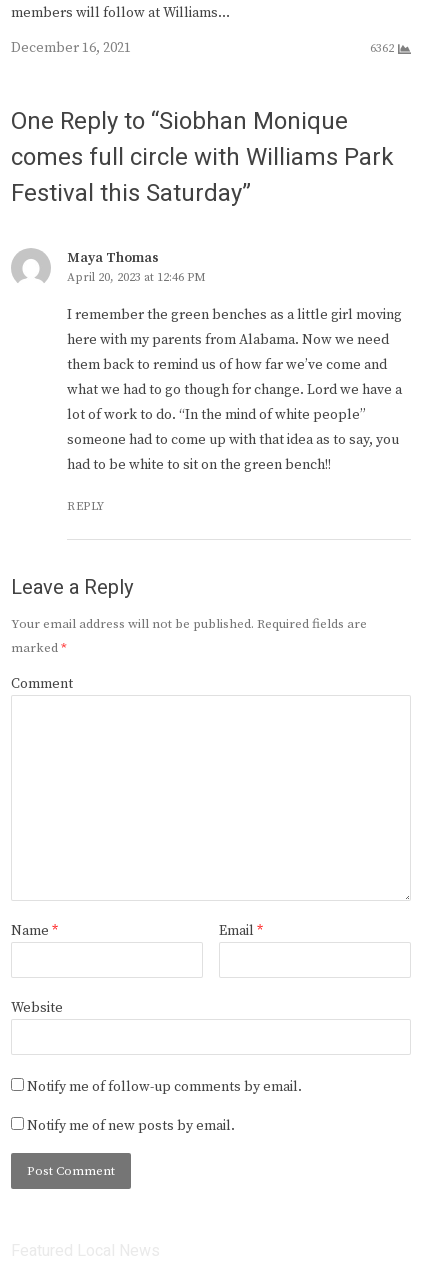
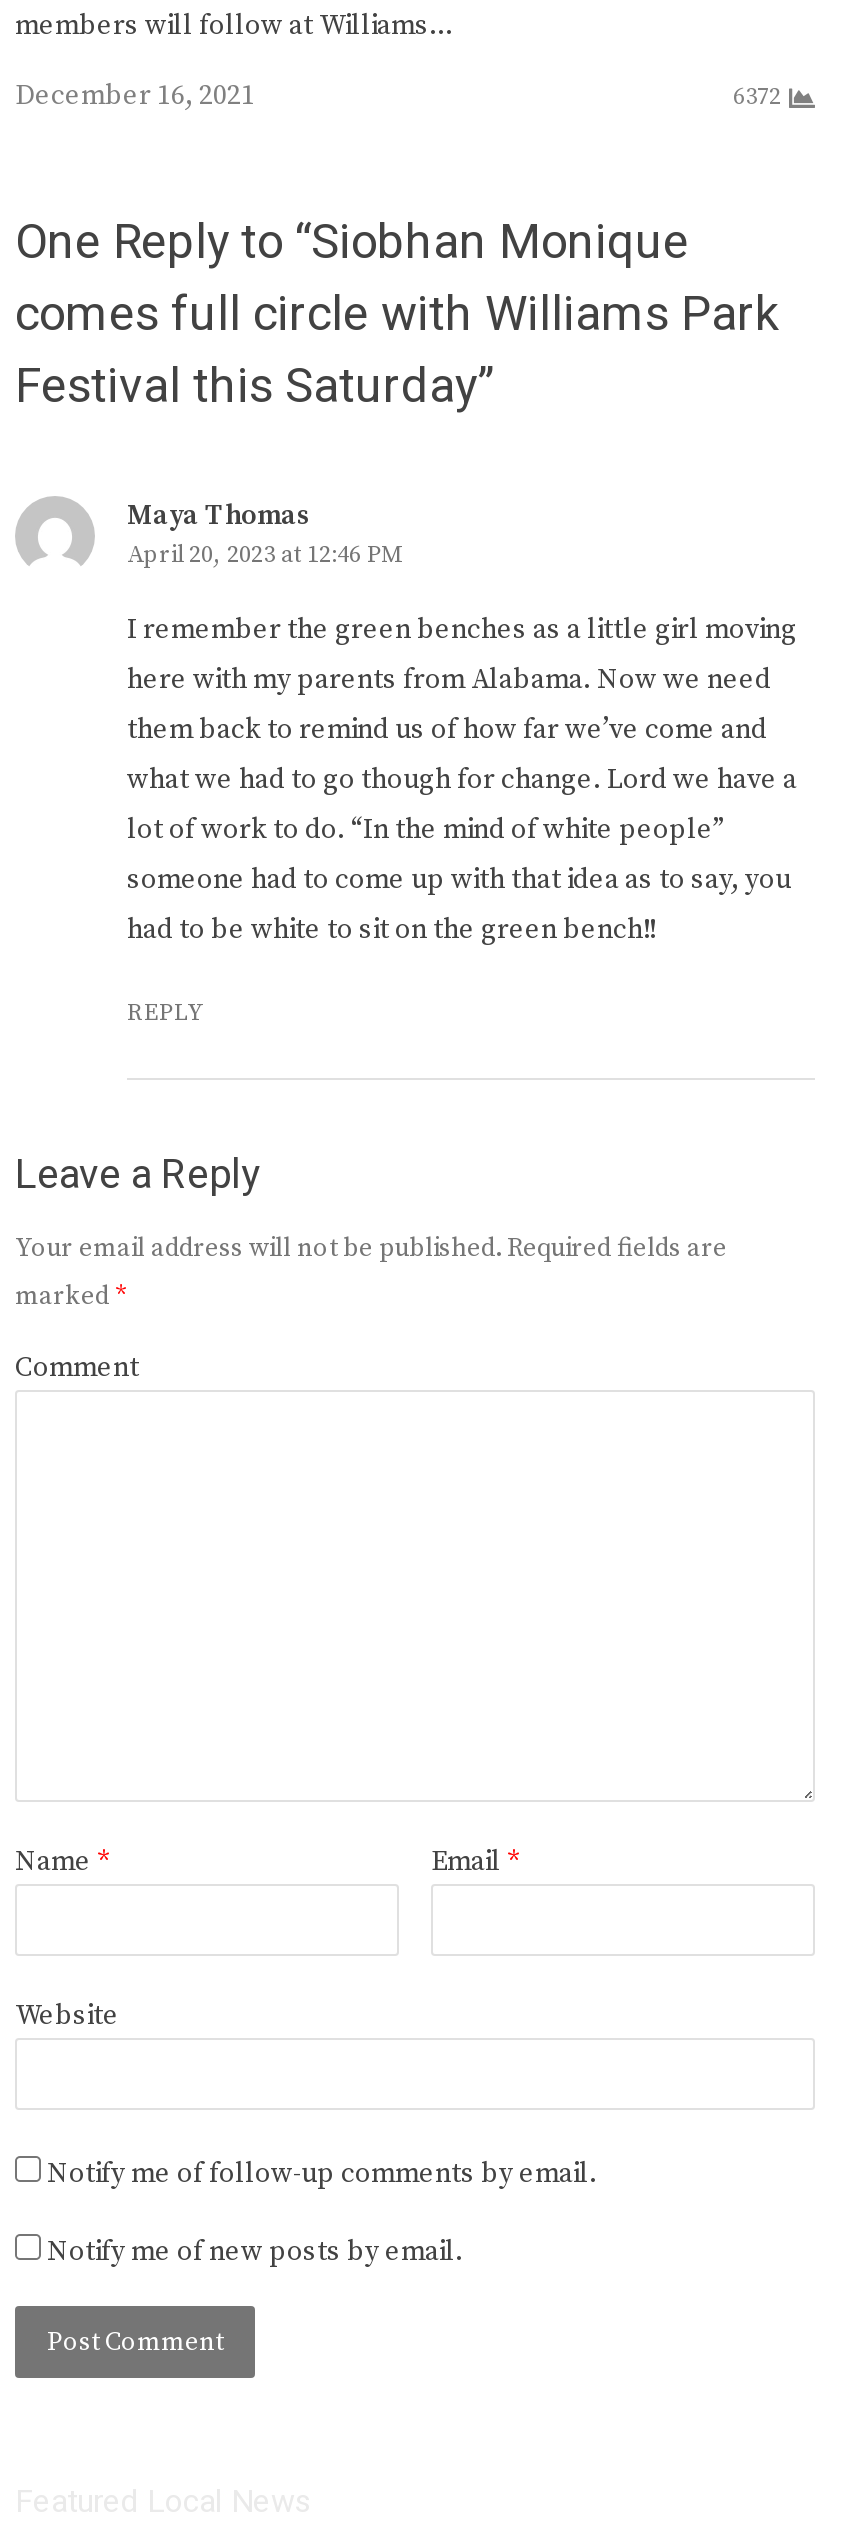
[370,41,394,56] 6362 -> [733,83,781,113] 6372

